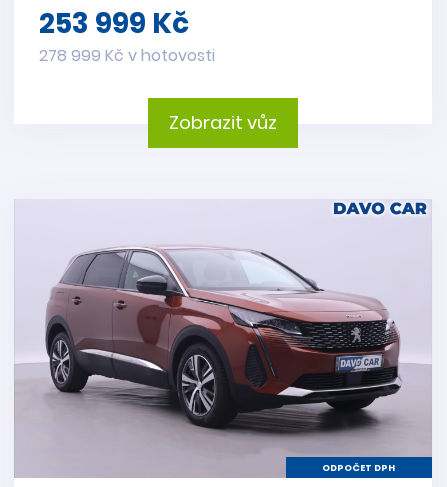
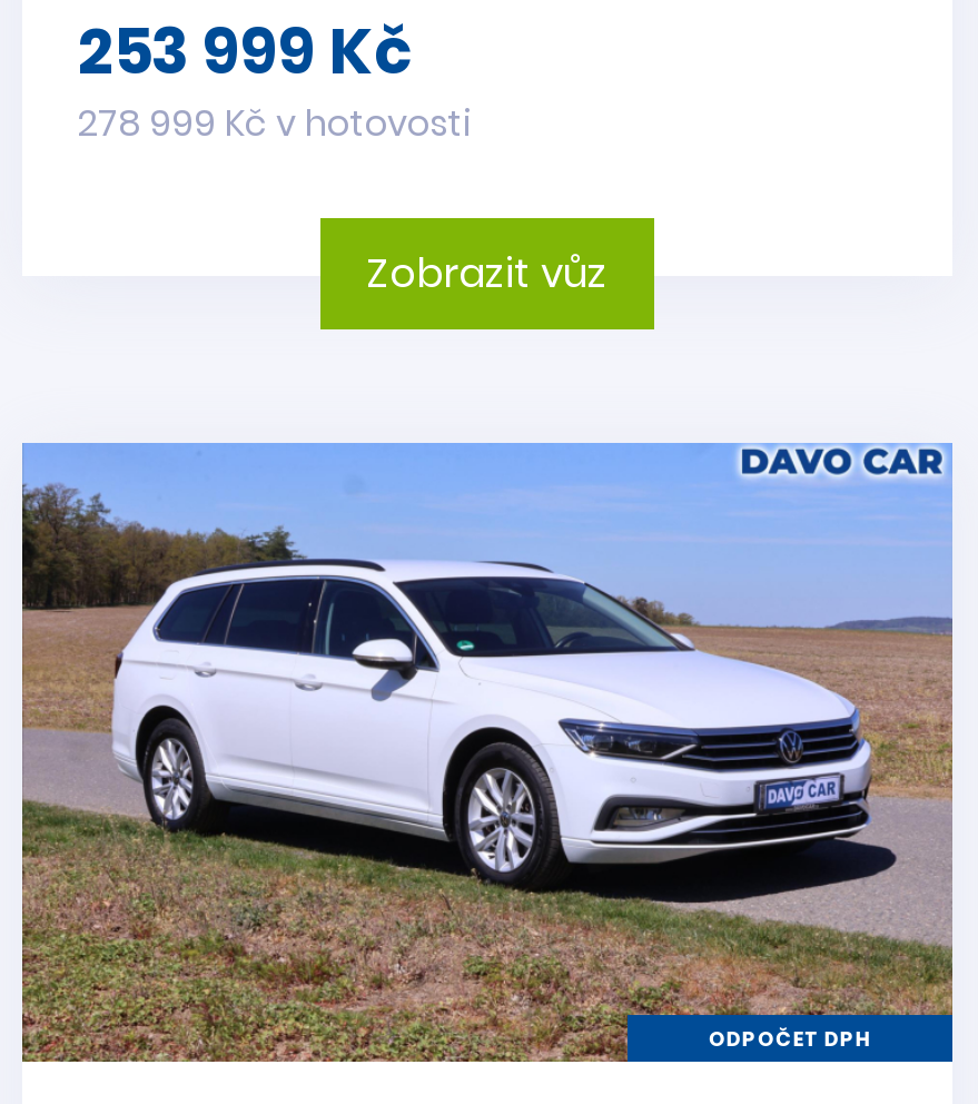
[14,200,432,478] [image] -> [20,443,955,1062] [image]

